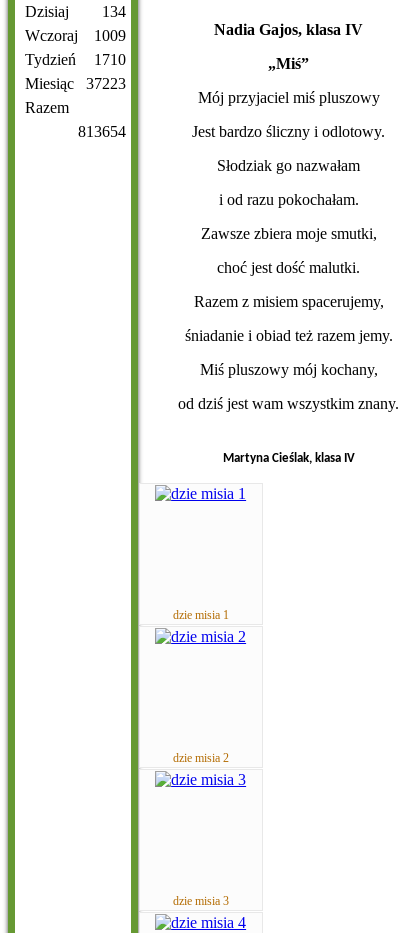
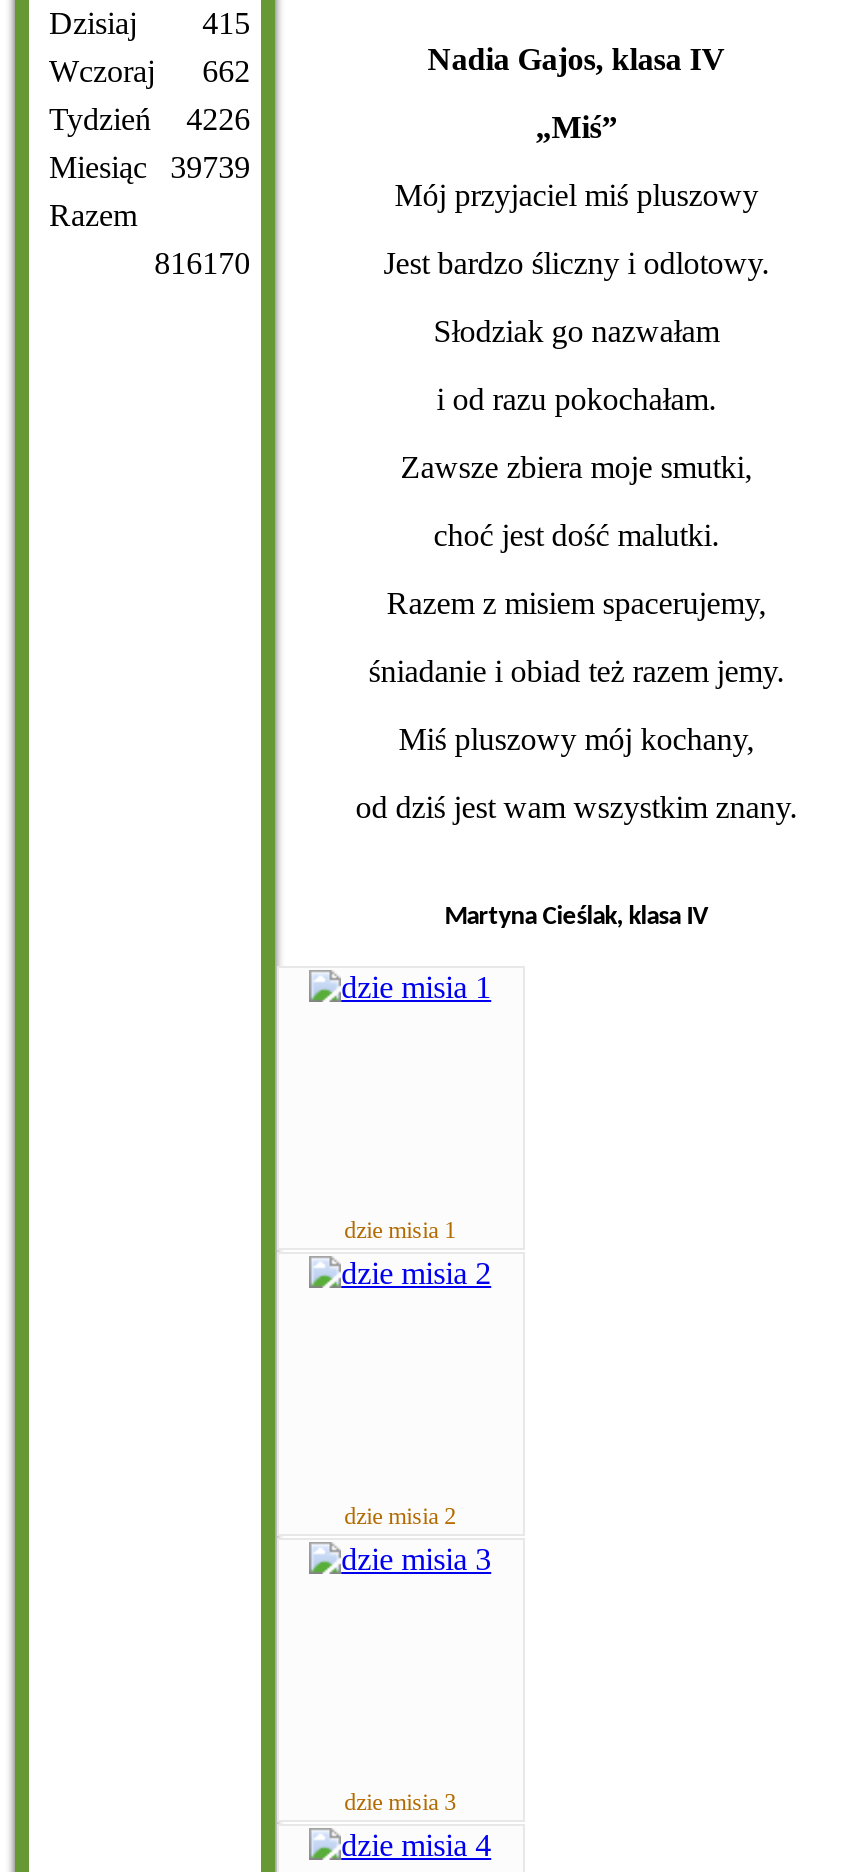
[25,3,126,20] Dzisiaj 134 -> [49,7,250,41] Dzisiaj 415
[25,27,126,44] Wczoraj 1009 -> [49,55,250,89] Wczoraj 662
[25,51,126,68] Tydzień 1710 -> [49,103,250,137] Tydzień 4226
[25,75,126,92] Miesiąc 37223 -> [49,151,250,185] Miesiąc 39739
[78,123,126,140] 813654 -> [154,247,250,281] 816170

